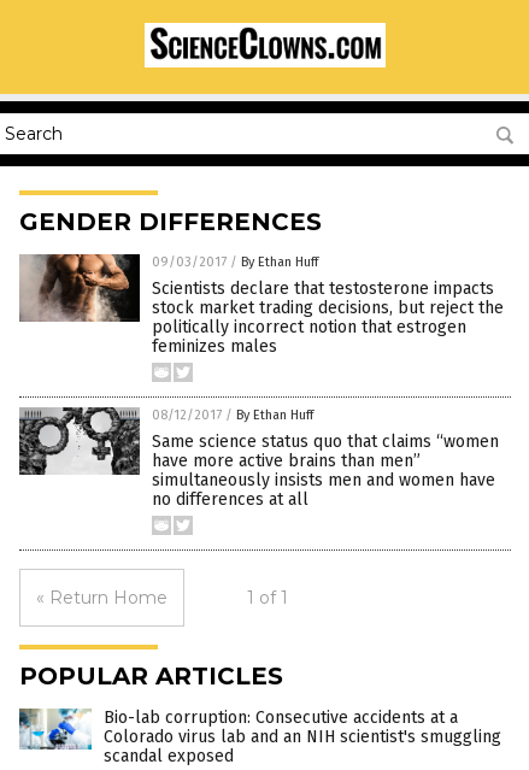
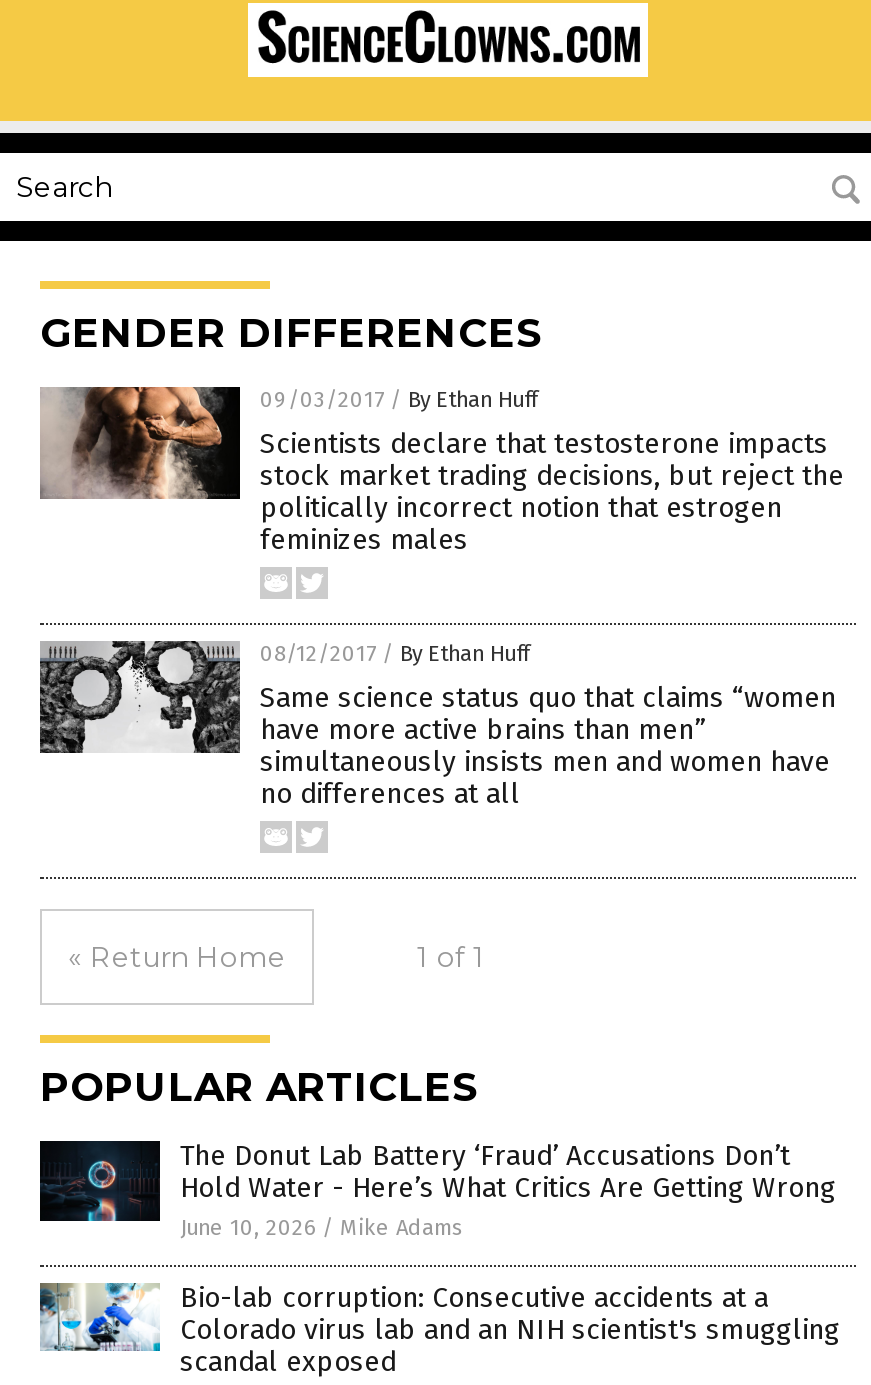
none -> [38,1139,836,1241] [image] | The Donut Lab Battery ‘Fraud’ Accusations Don’t | Hold Water - Here’s What Critics Are Getting Wrong | June 10, 2026 / Mike Adams

